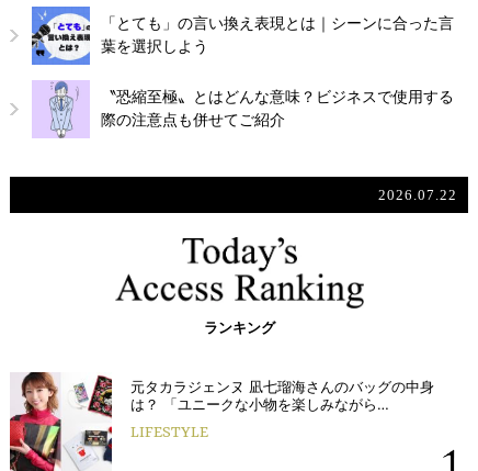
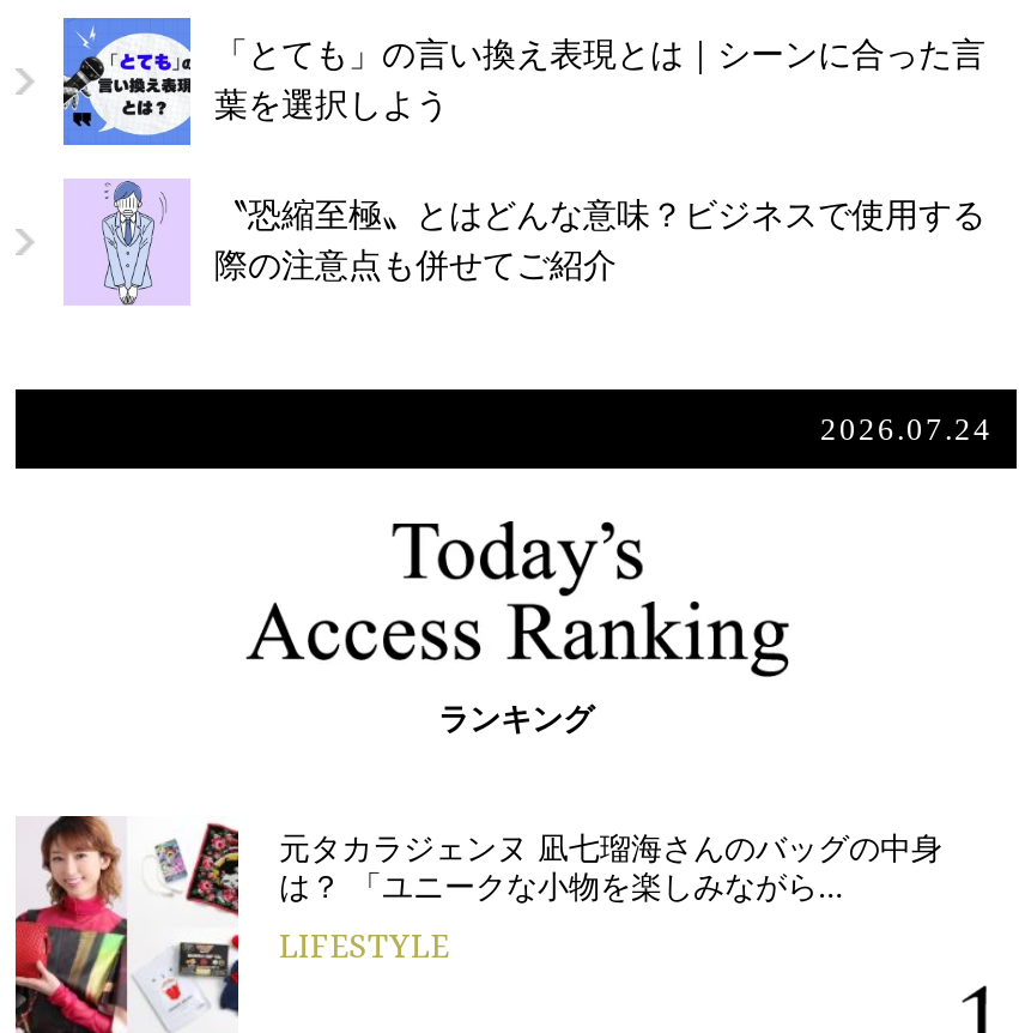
[378,186,457,203] 2026.07.22 -> [820,412,993,448] 2026.07.24

